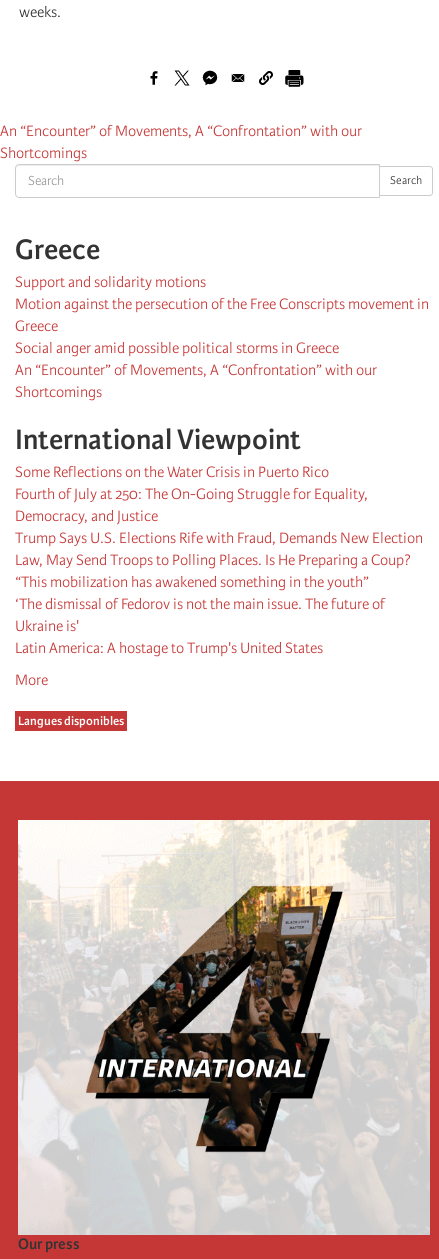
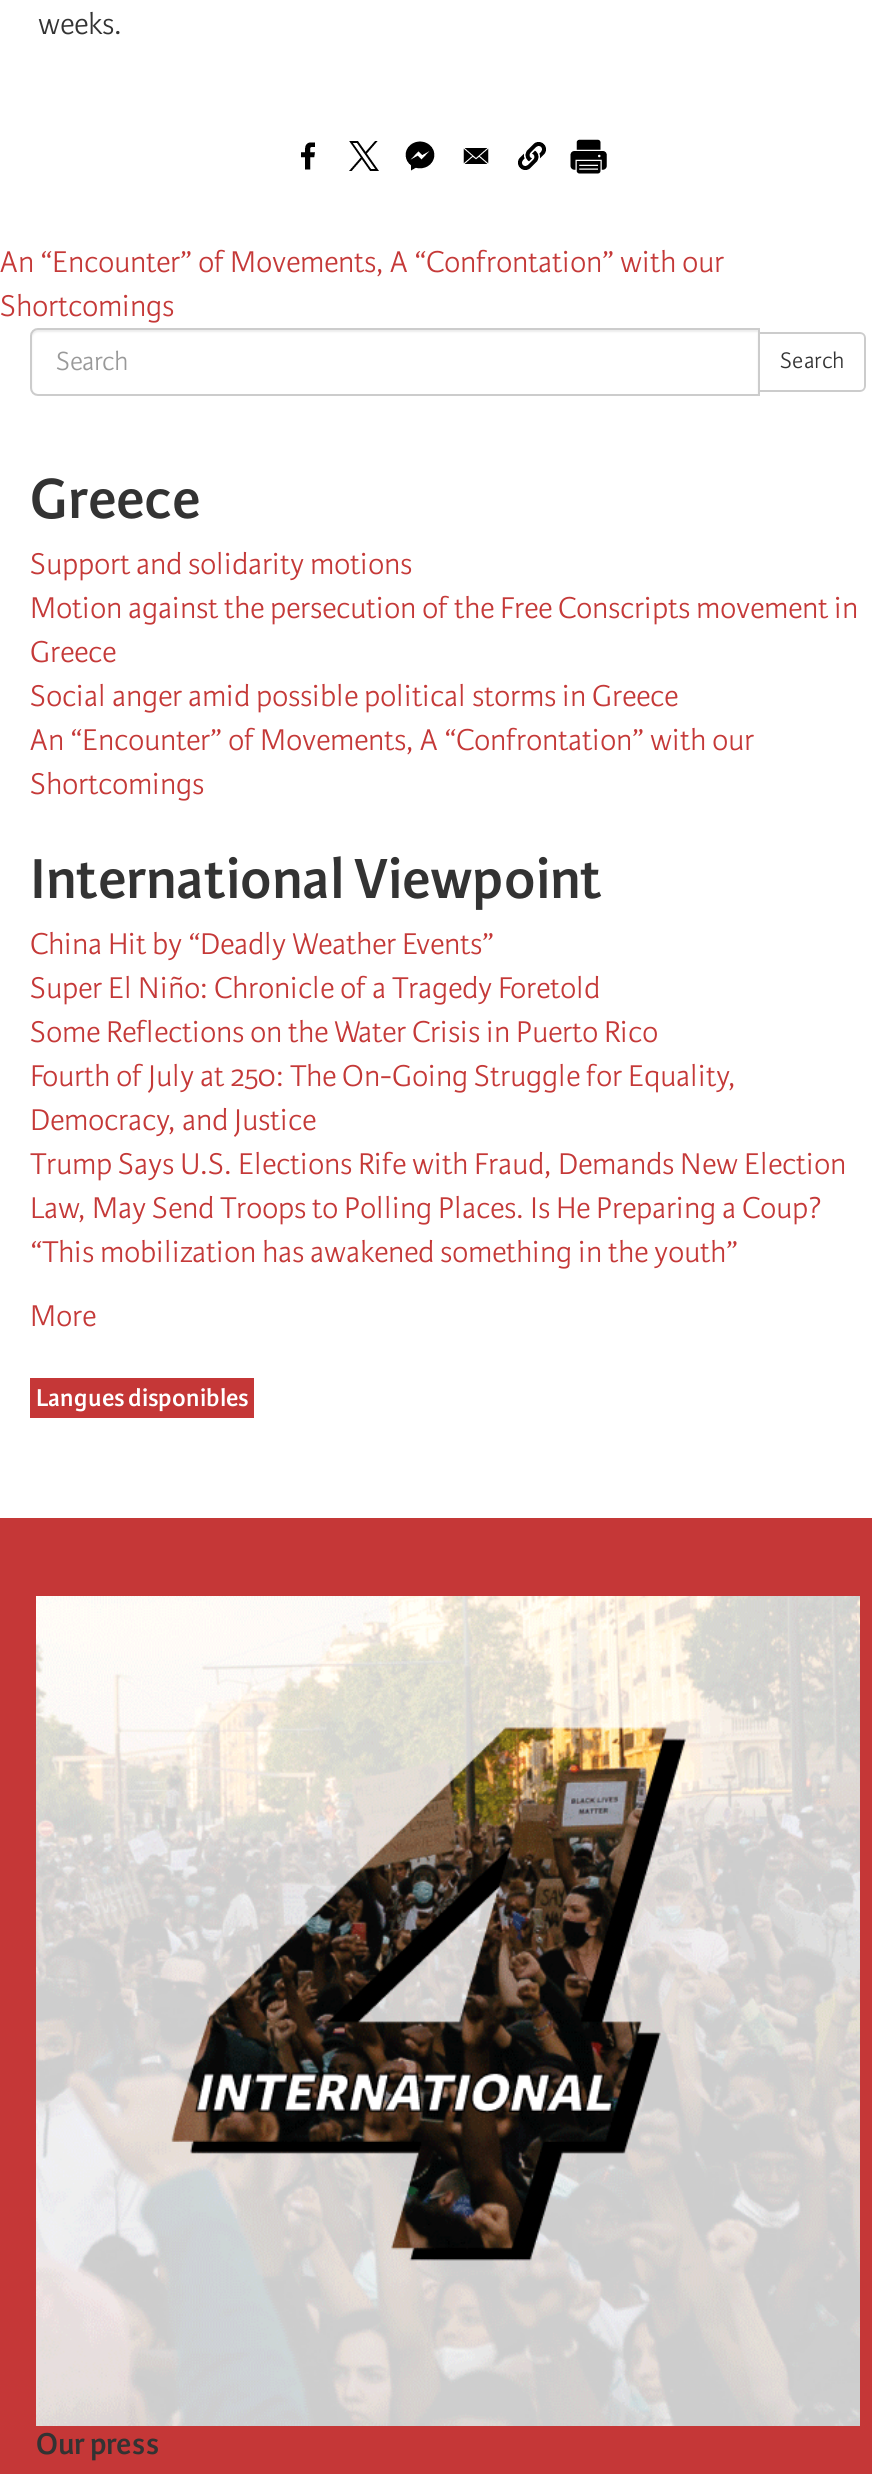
none -> [30,925,600,1005] China Hit by “Deadly Weather Events” | Super El Niño: Chronicle of a Tragedy Foretold
moved [15,463,423,591] -> [30,1013,846,1269]: Some Reflections on the Water Crisis in Puerto Rico | Fourth of July at 250: The On-Going Struggle for Equality, | Democracy, and Justice | Trump Says U.S. Elections Rife with Fraud, Demands New Election | Law, May Send Troops to Polling Places. Is He Preparing a Coup? | “This mobilization has awakened something in the youth”
[15,595,385,657] ‘The dismissal of Fedorov is not the main issue. The future of | Ukraine is' | Latin America: A hostage to Trump's United States -> none

